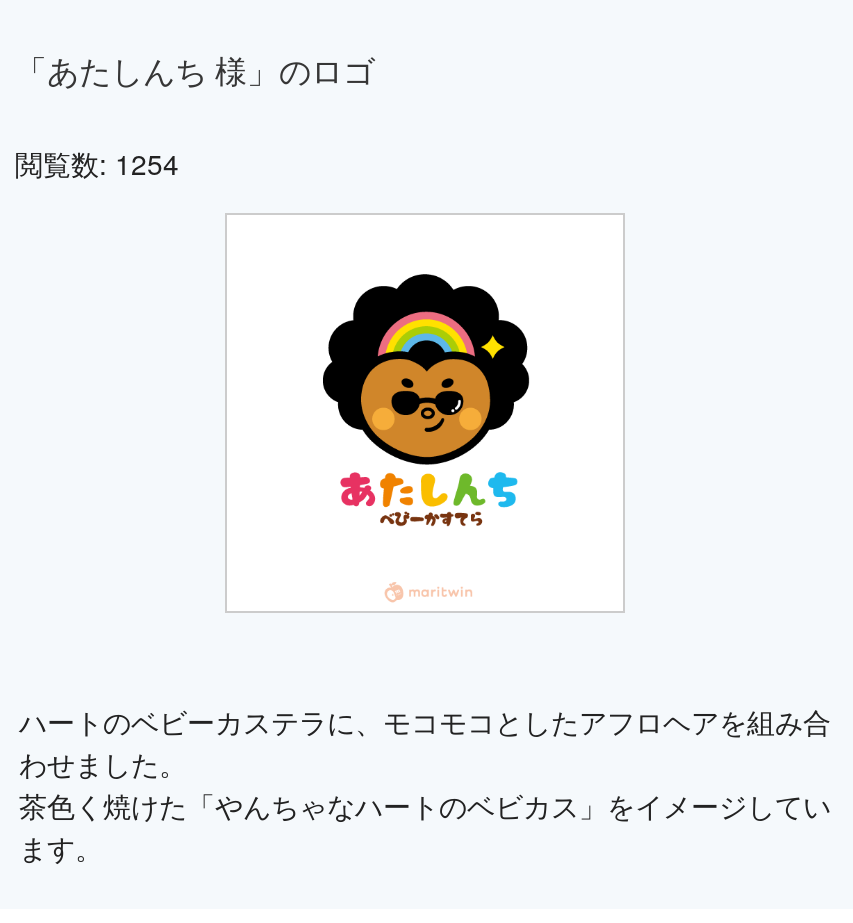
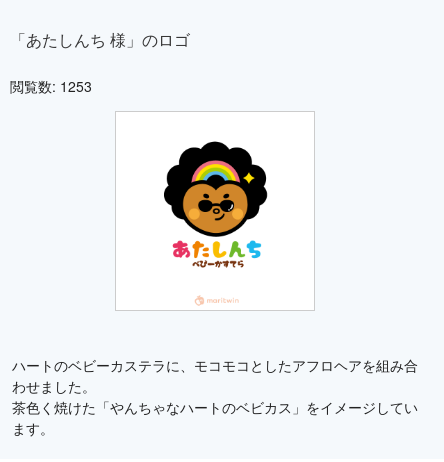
[15,143,179,183] 閲覧数: 1254 -> [10,76,92,96] 閲覧数: 1253

